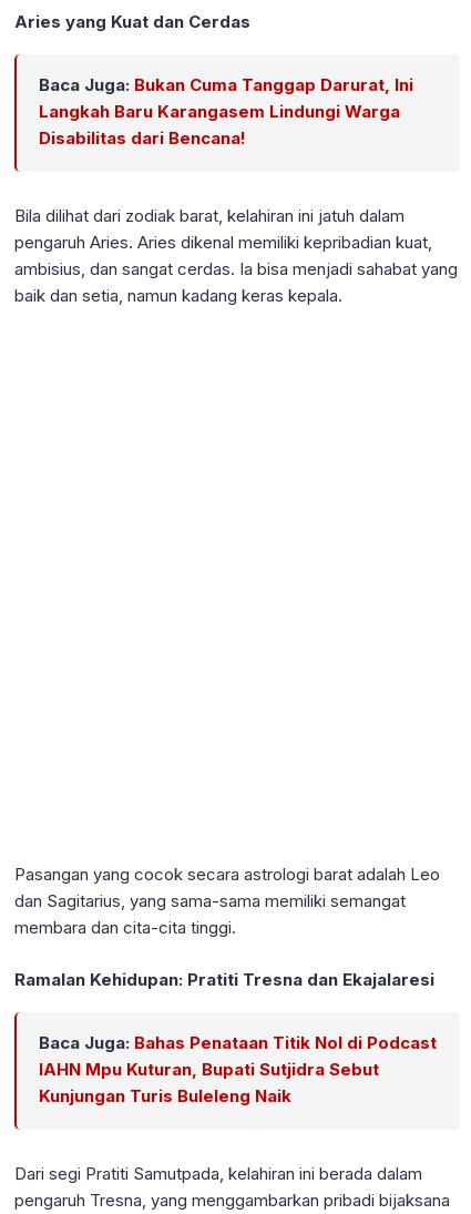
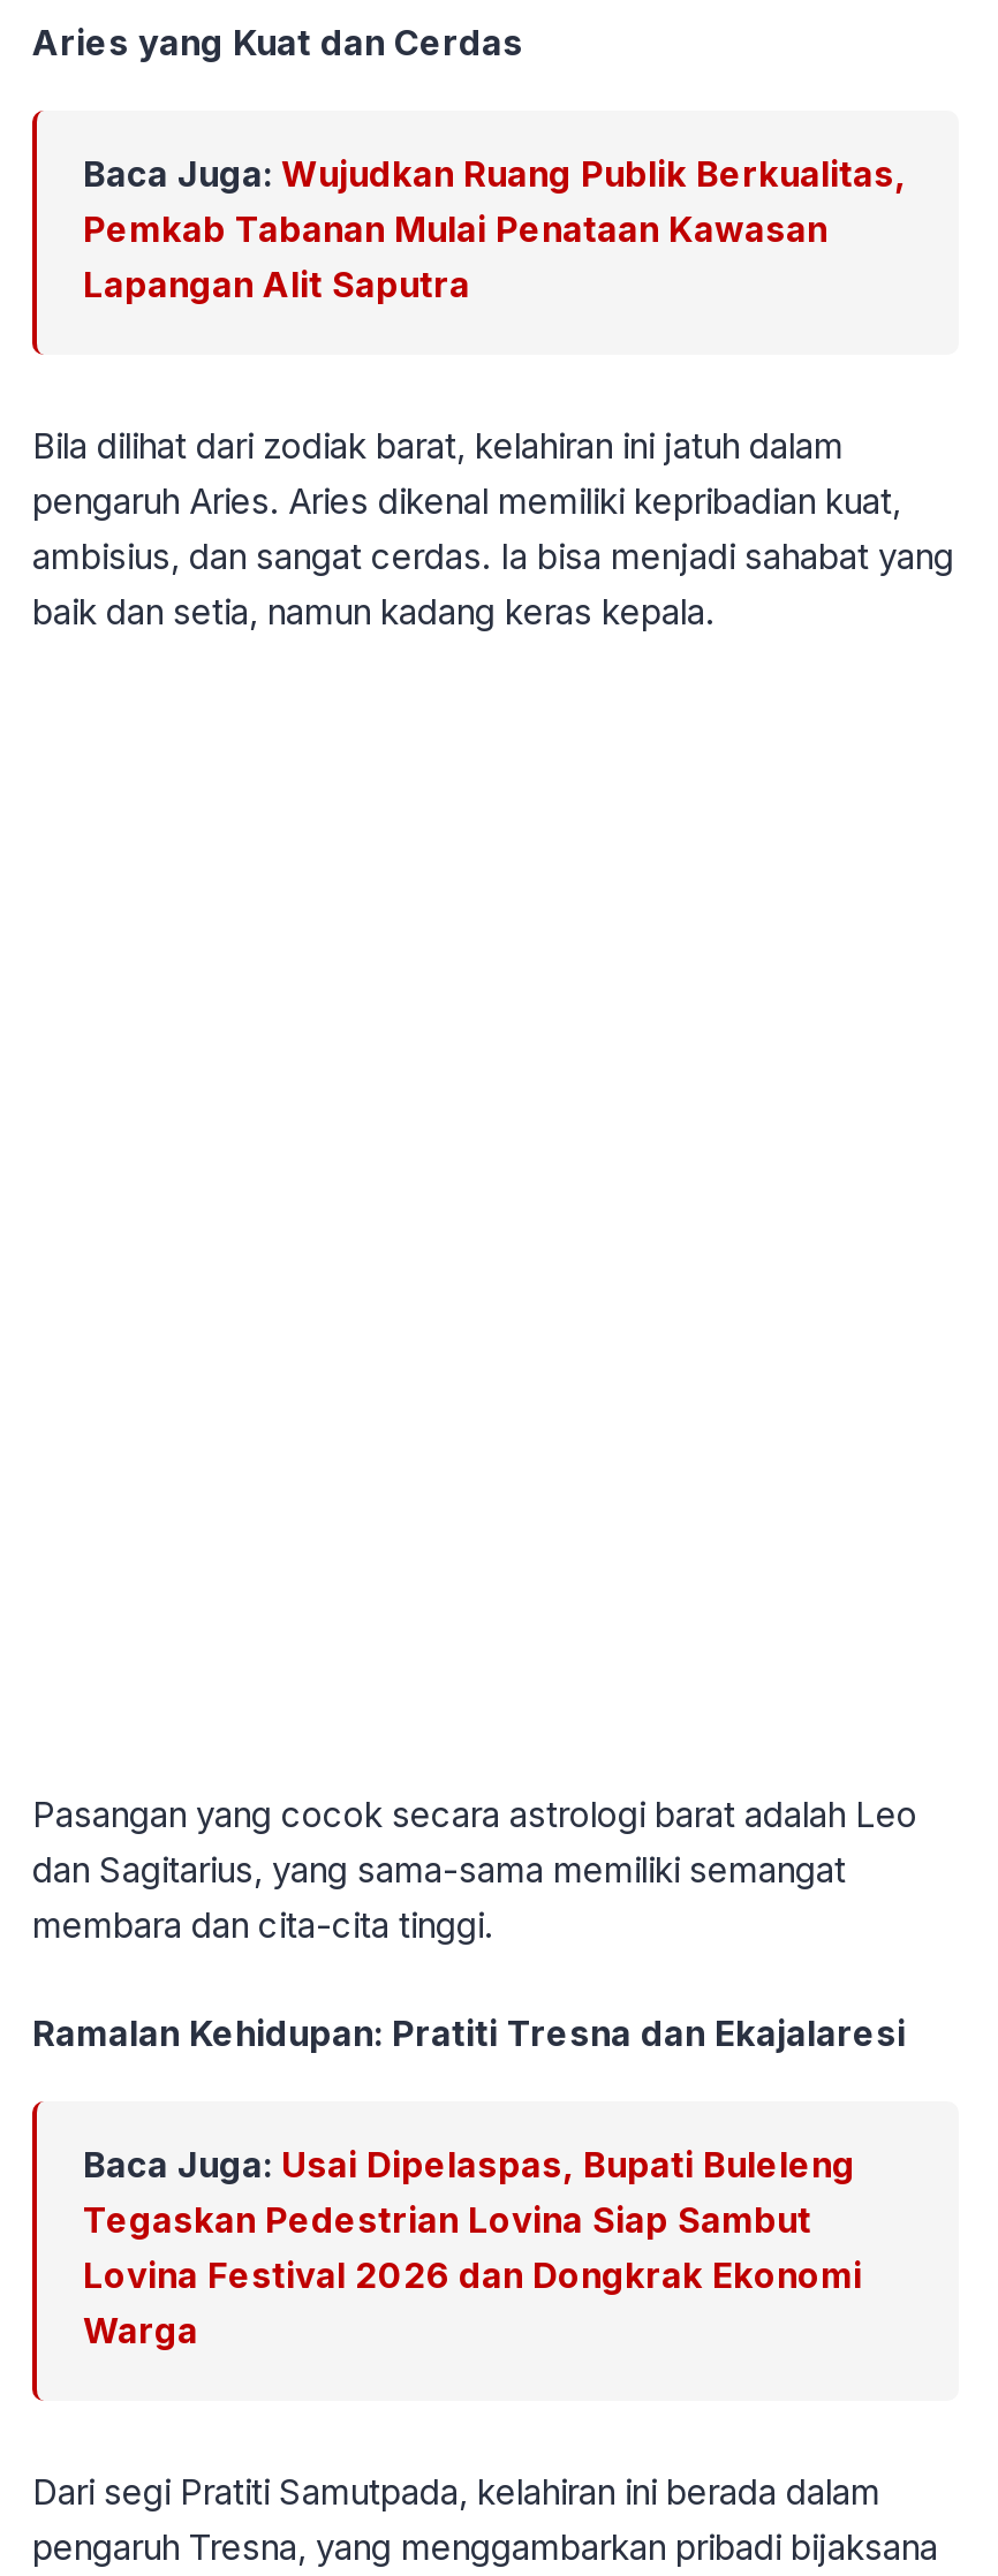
[39,74,413,149] Baca Juga: Bukan Cuma Tanggap Darurat, Ini | Langkah Baru Karangasem Lindungi Warga | Disabilitas dari Bencana! -> [83,152,906,306] Baca Juga: Wujudkan Ruang Publik Berkualitas, | Pemkab Tabanan Mulai Penataan Kawasan | Lapangan Alit Saputra
[39,1032,437,1106] Baca Juga: Bahas Penataan Titik Nol di Podcast | IAHN Mpu Kuturan, Bupati Sutjidra Sebut | Kunjungan Turis Buleleng Naik -> [83,2143,862,2353] Baca Juga: Usai Dipelaspas, Bupati Buleleng | Tegaskan Pedestrian Lovina Siap Sambut | Lovina Festival 2026 dan Dongkrak Ekonomi | Warga

